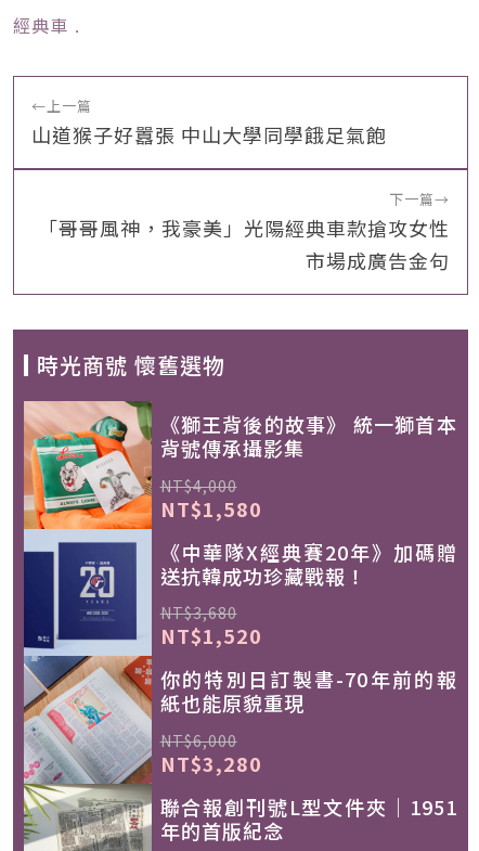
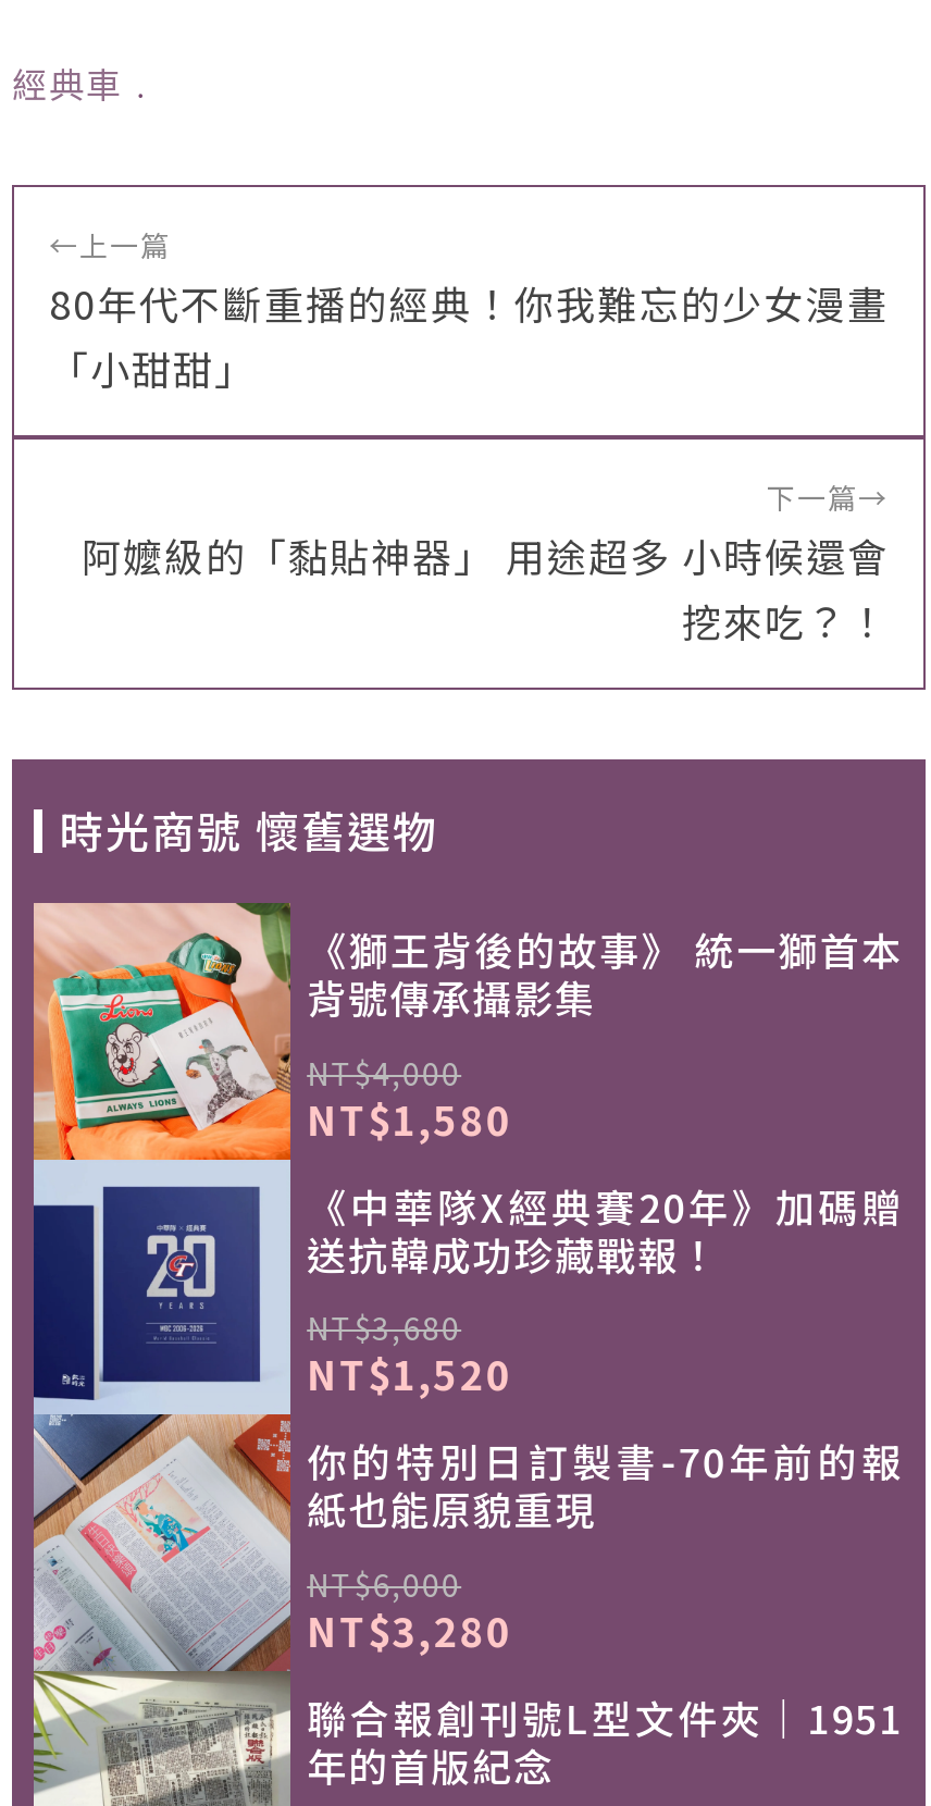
[31,120,387,149] 山道猴子好囂張 中山大學同學餓足氣飽 -> [49,274,889,396] 80年代不斷重播的經典！你我難忘的少女漫畫 | 「小甜甜」
[38,214,450,274] 「哥哥風神，我豪美」光陽經典車款搶攻女性 | 市場成廣告金句 -> [82,527,889,648] 阿嬤級的「黏貼神器」 用途超多 小時候還會 | 挖來吃？！

